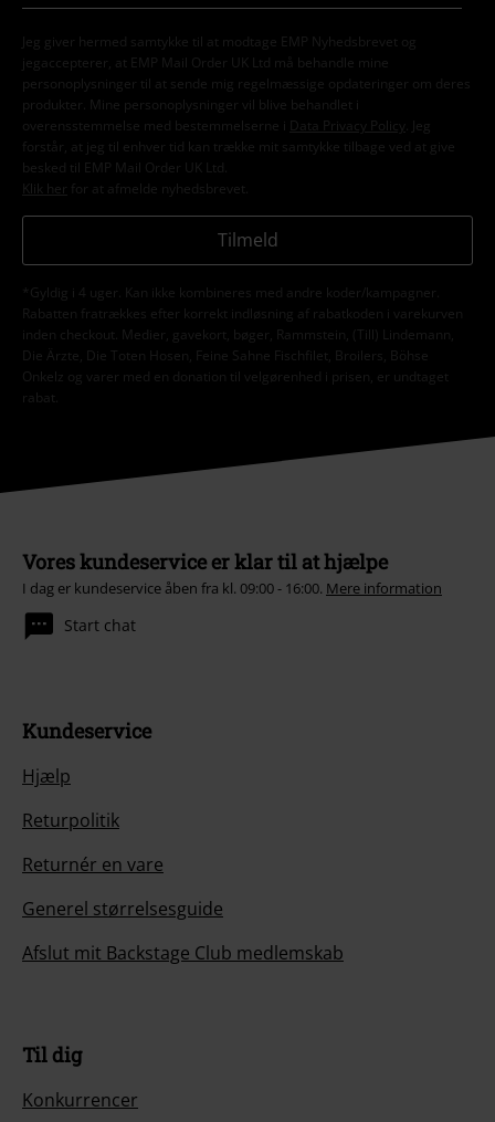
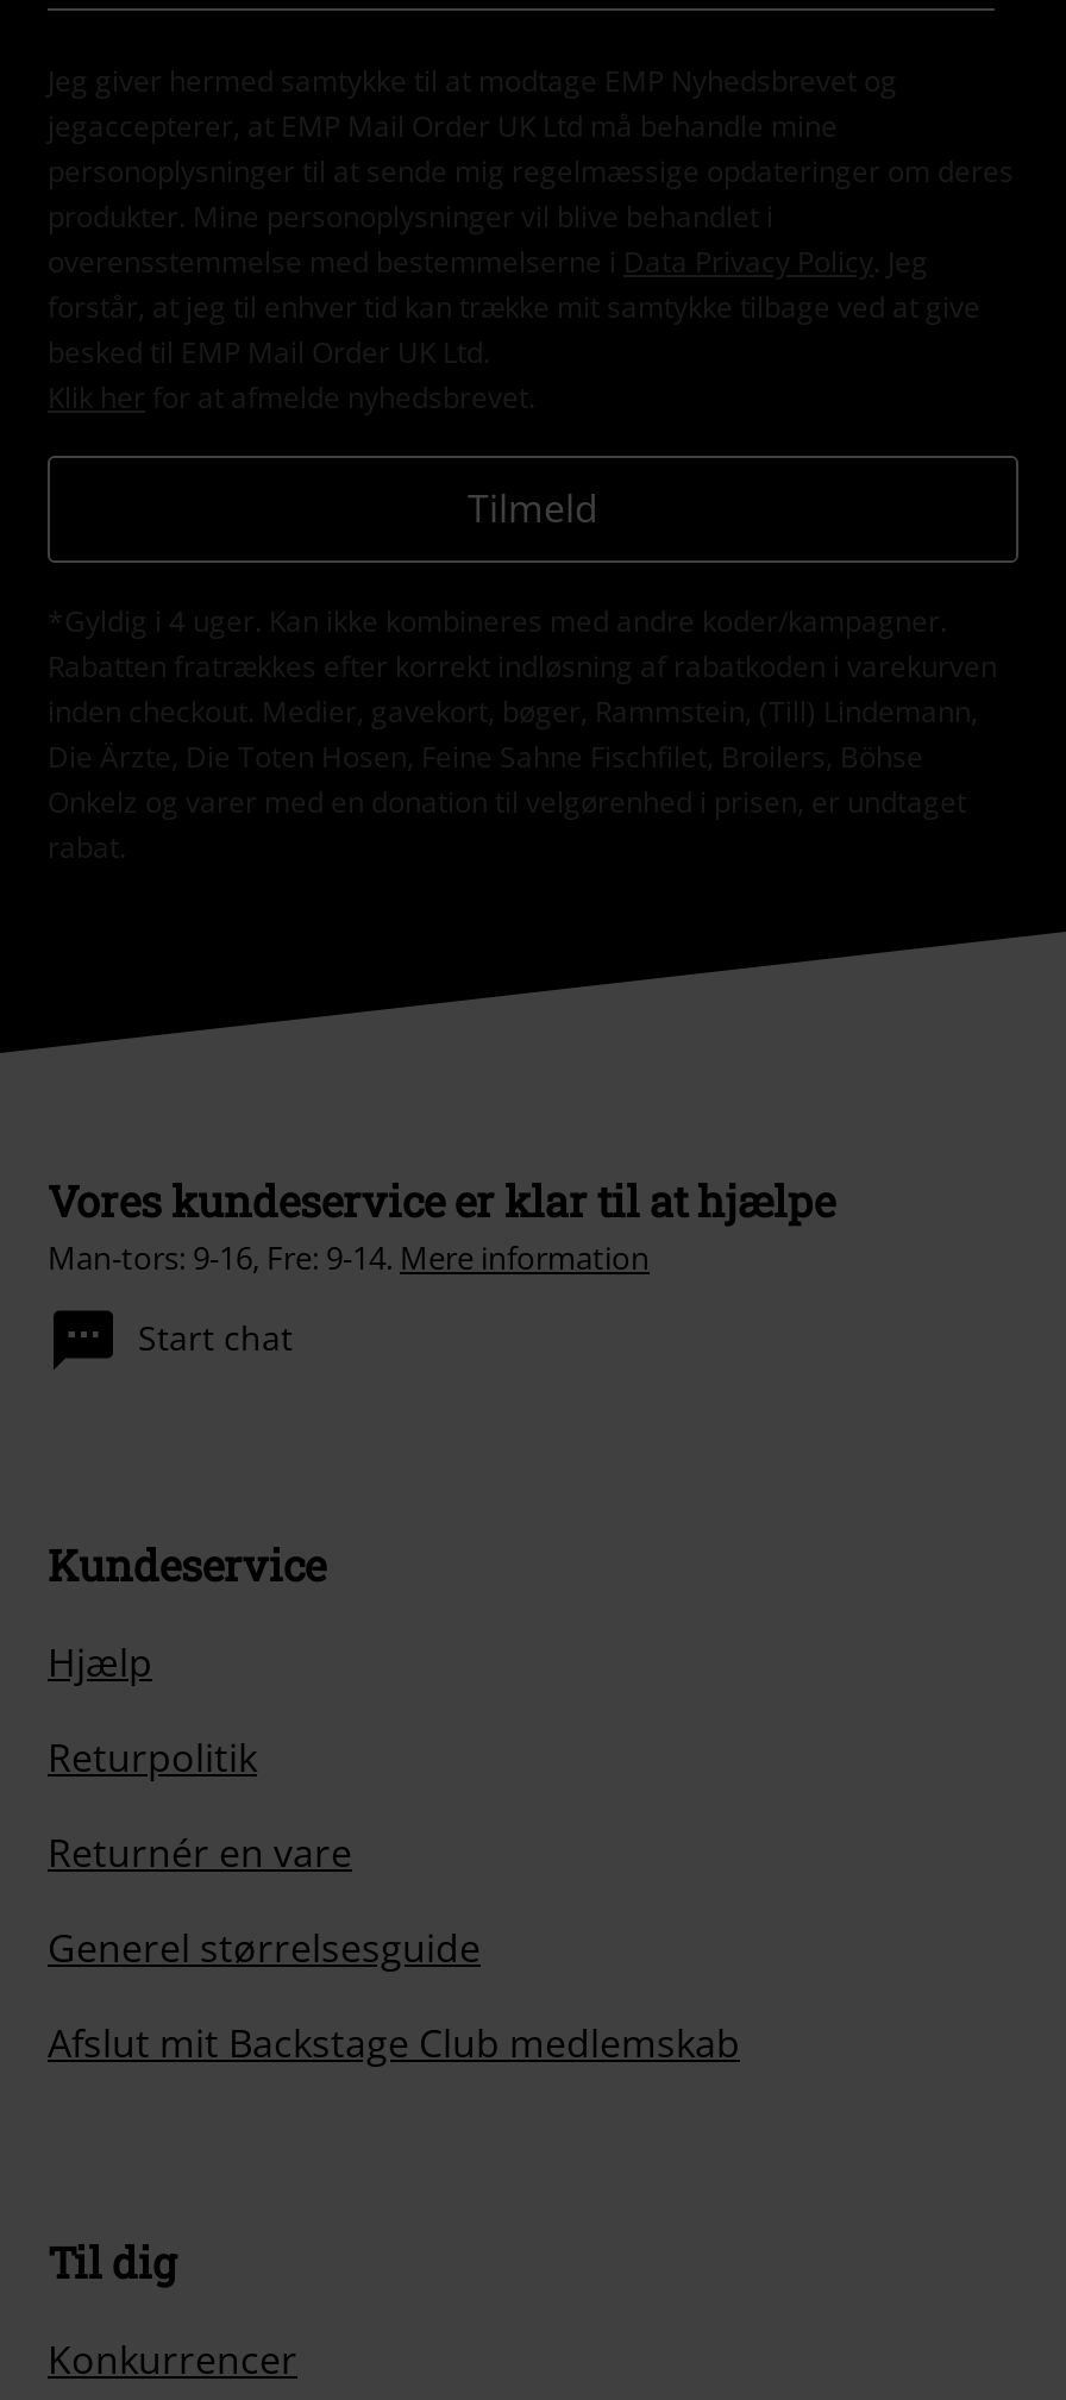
[22,578,442,598] I dag er kundeservice åben fra kl. 09:00 - 16:00. Mere information -> [48,1236,650,1279] Man-tors: 9-16, Fre: 9-14. Mere information

